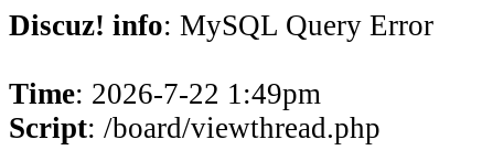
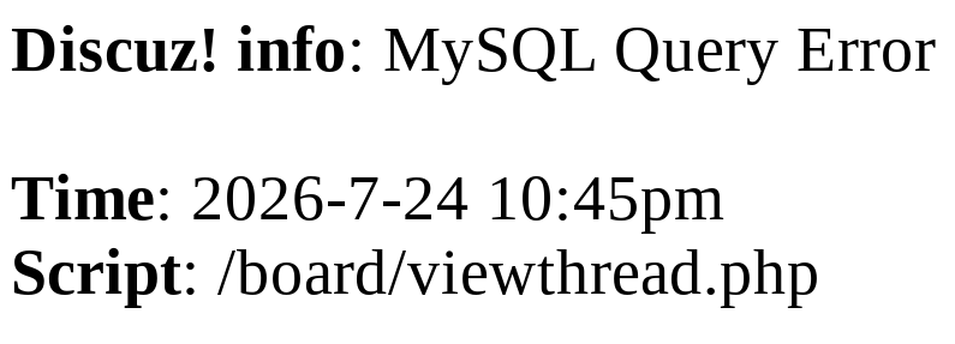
[9,77,321,110] Time: 2026-7-22 1:49pm -> [11,162,724,234] Time: 2026-7-24 10:45pm

